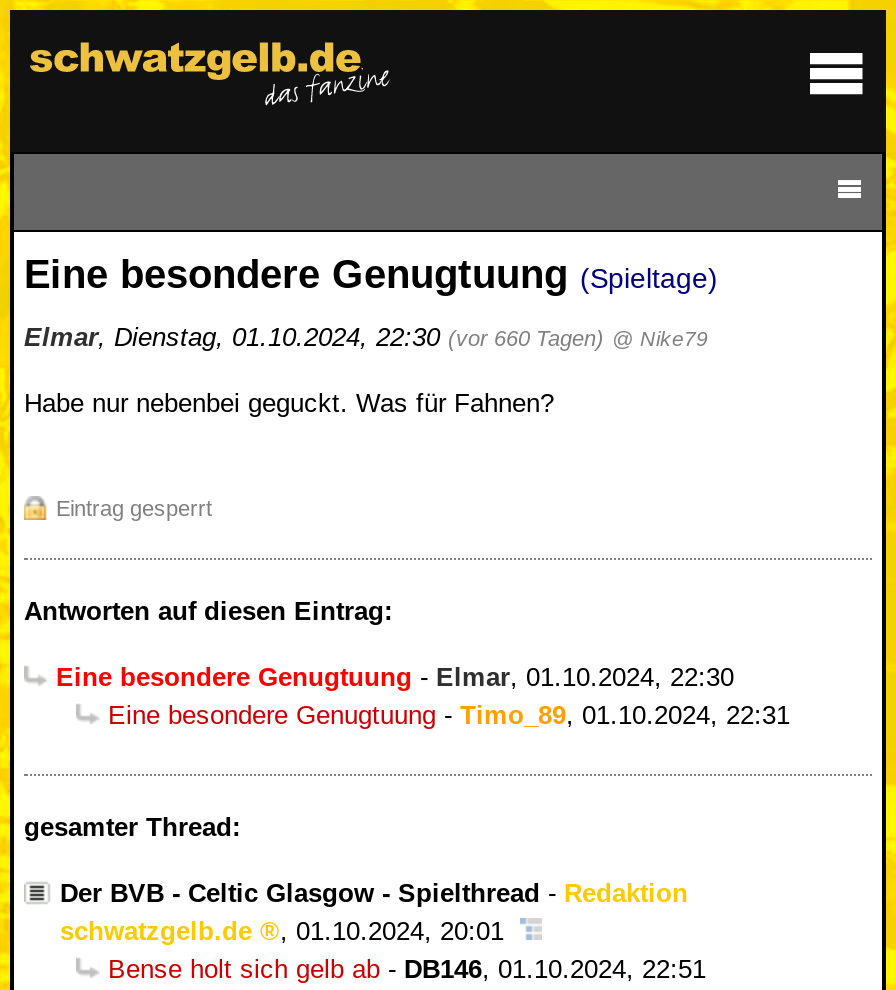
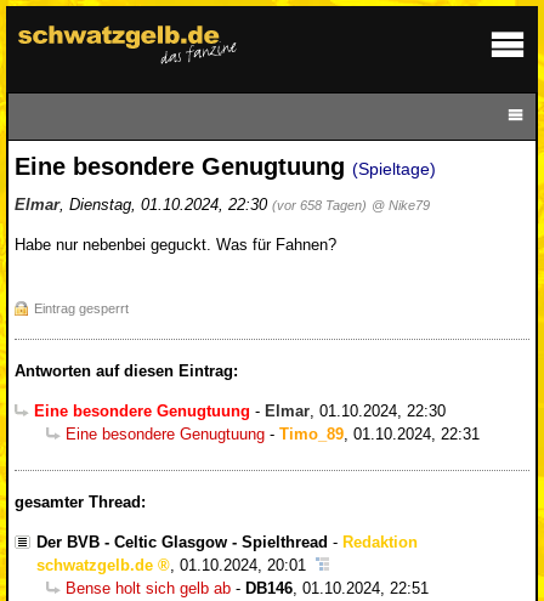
[24,322,708,352] Elmar, Dienstag, 01.10.2024, 22:30 (vor 660 Tagen) @ Nike79 -> [15,195,430,214] Elmar, Dienstag, 01.10.2024, 22:30 (vor 658 Tagen) @ Nike79

